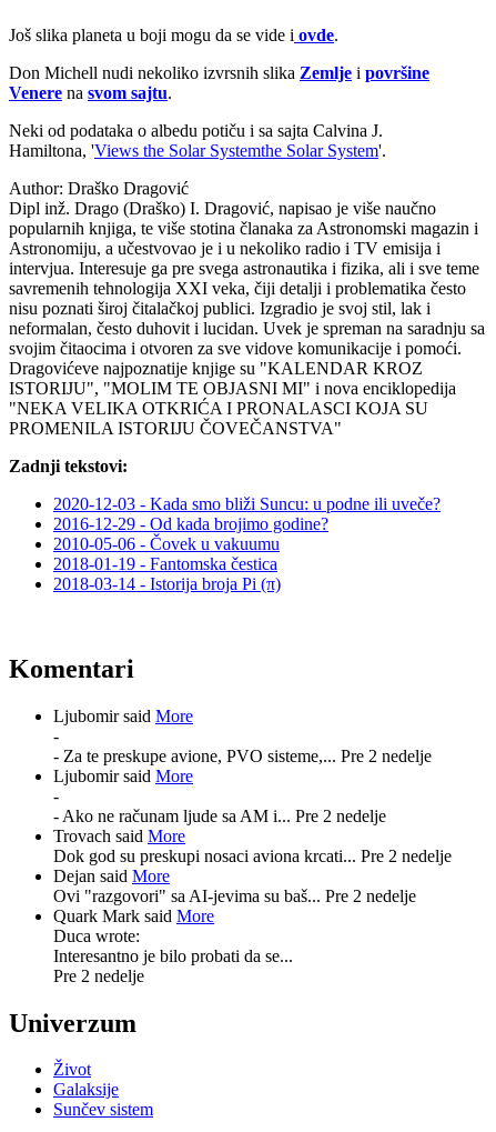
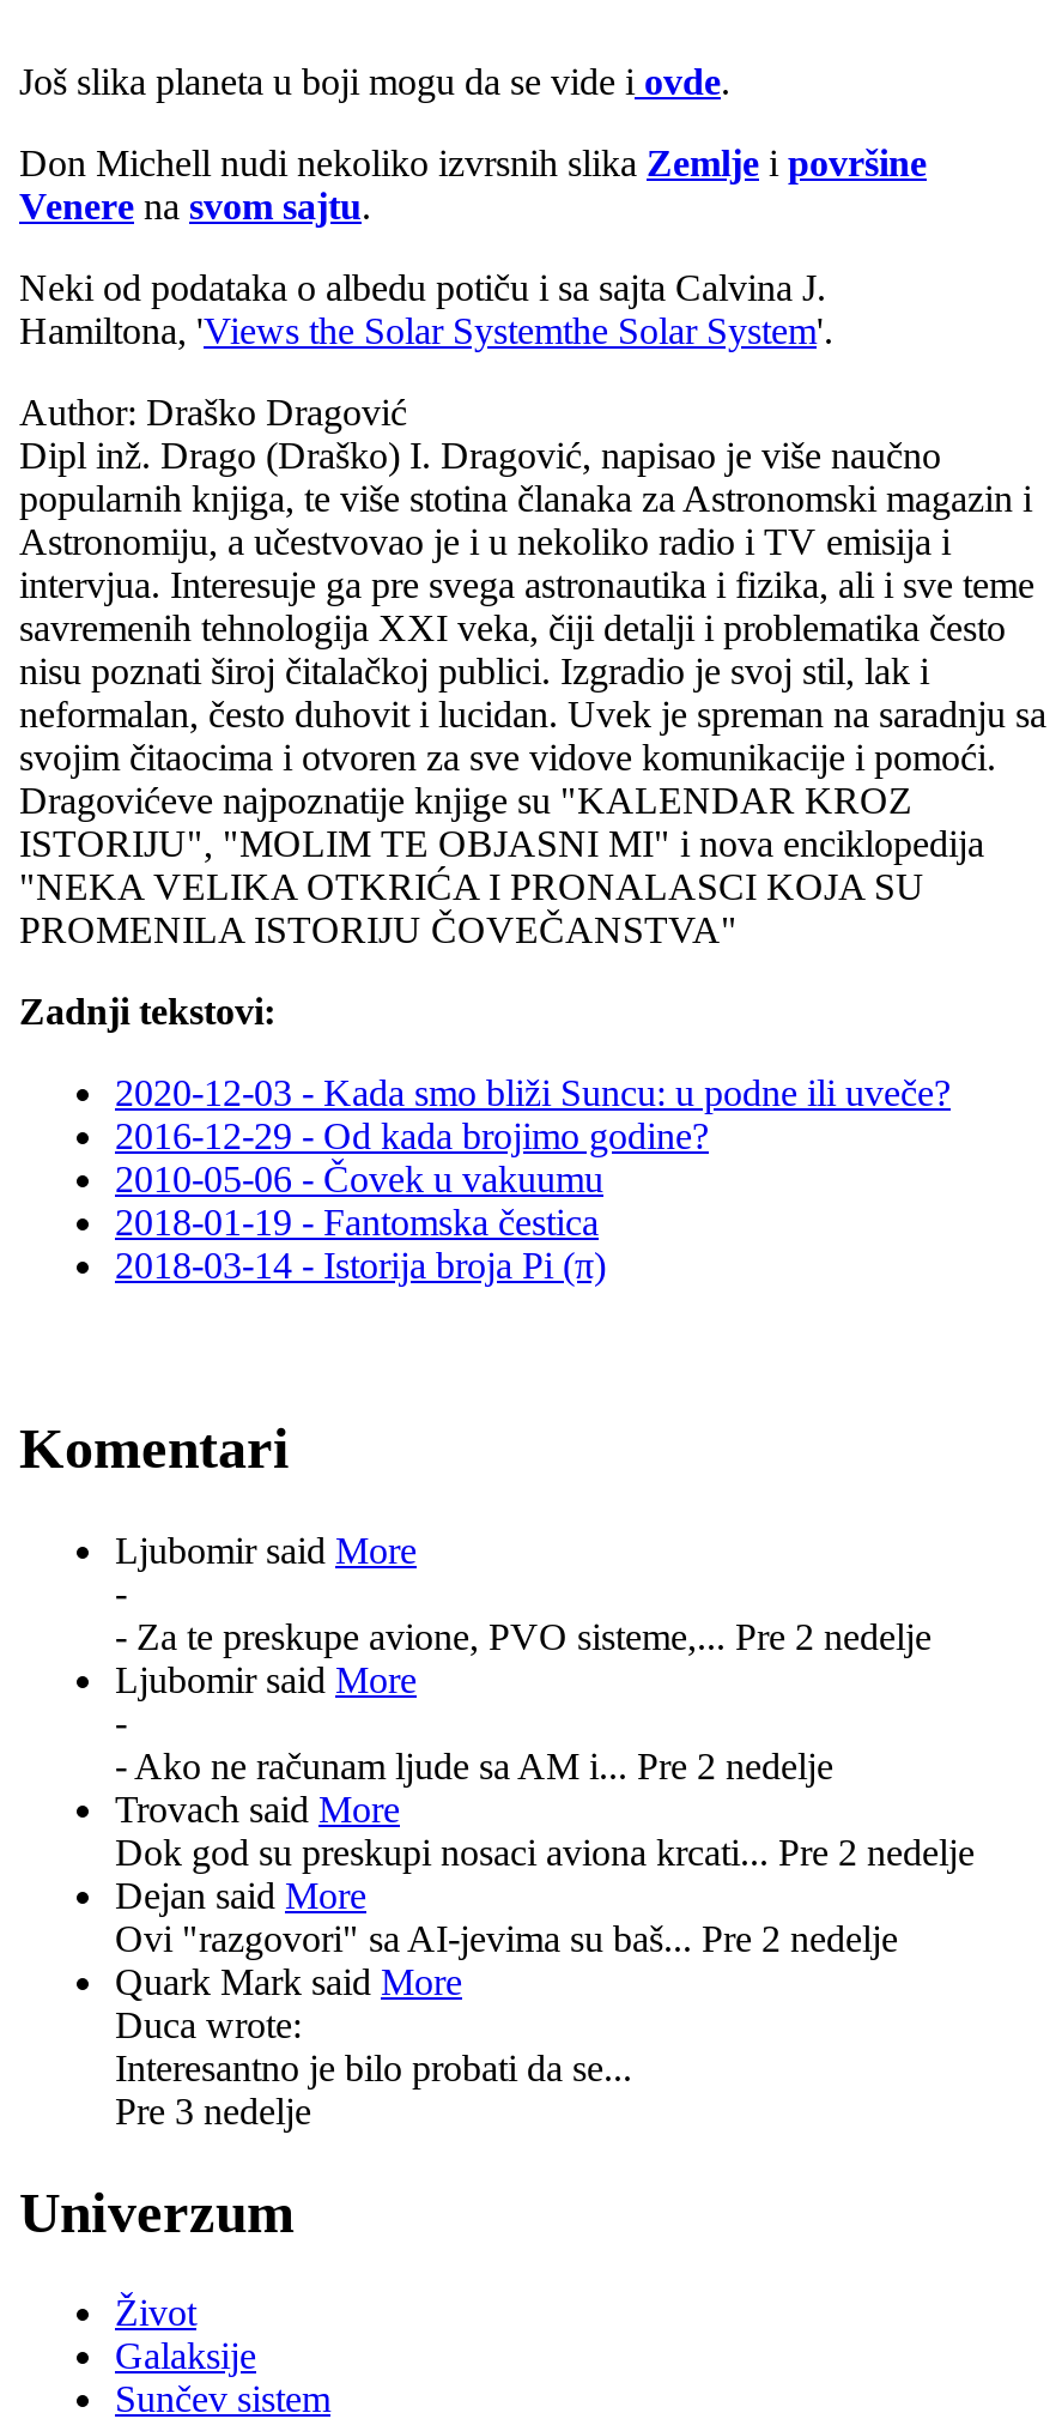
[53,966,144,985] Pre 2 nedelje -> [115,2090,311,2131] Pre 3 nedelje

